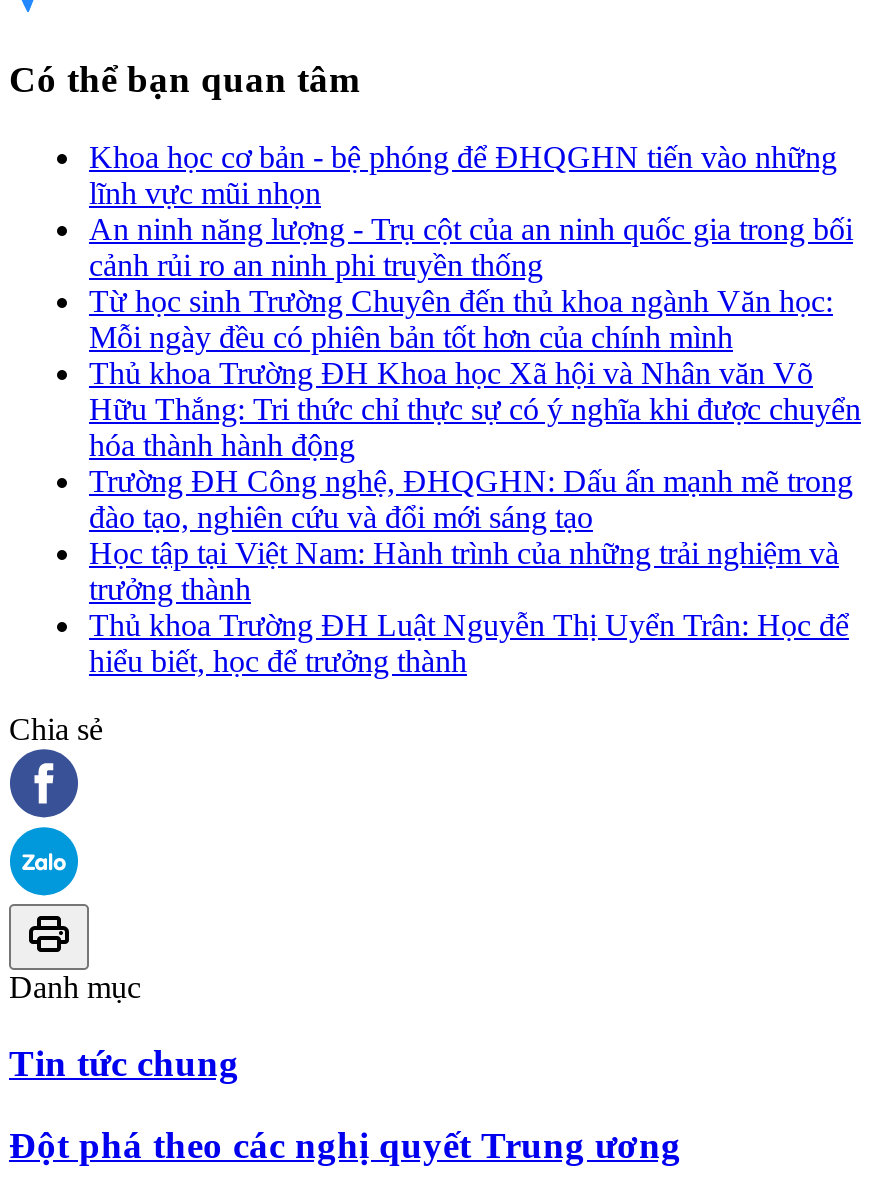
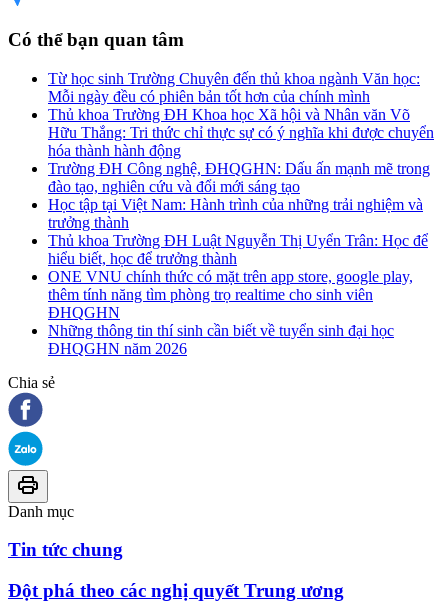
[89,139,853,281] Khoa học cơ bản - bệ phóng để ĐHQGHN tiến vào những | lĩnh vực mũi nhọn | An ninh năng lượng - Trụ cột của an ninh quốc gia trong bối | cảnh rủi ro an ninh phi truyền thống -> none
moved [89,283,861,677] -> [48,69,434,266]: Từ học sinh Trường Chuyên đến thủ khoa ngành Văn học: | Mỗi ngày đều có phiên bản tốt hơn của chính mình | Thủ khoa Trường ĐH Khoa học Xã hội và Nhân văn Võ | ... | Thủ khoa Trường ĐH Luật Nguyễn Thị Uyển Trân: Học để | hiểu biết, học để trưởng thành
none -> [48,267,413,356] ONE VNU chính thức có mặt trên app store, google play, | thêm tính năng tìm phòng trọ realtime cho sinh viên | ĐHQGHN | Những thông tin thí sinh cần biết về tuyển sinh đại học | ĐHQGHN năm 2026

